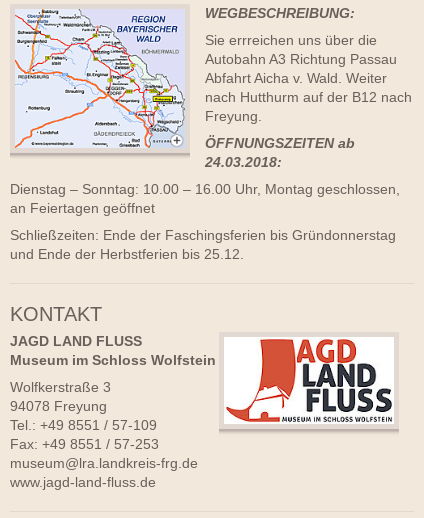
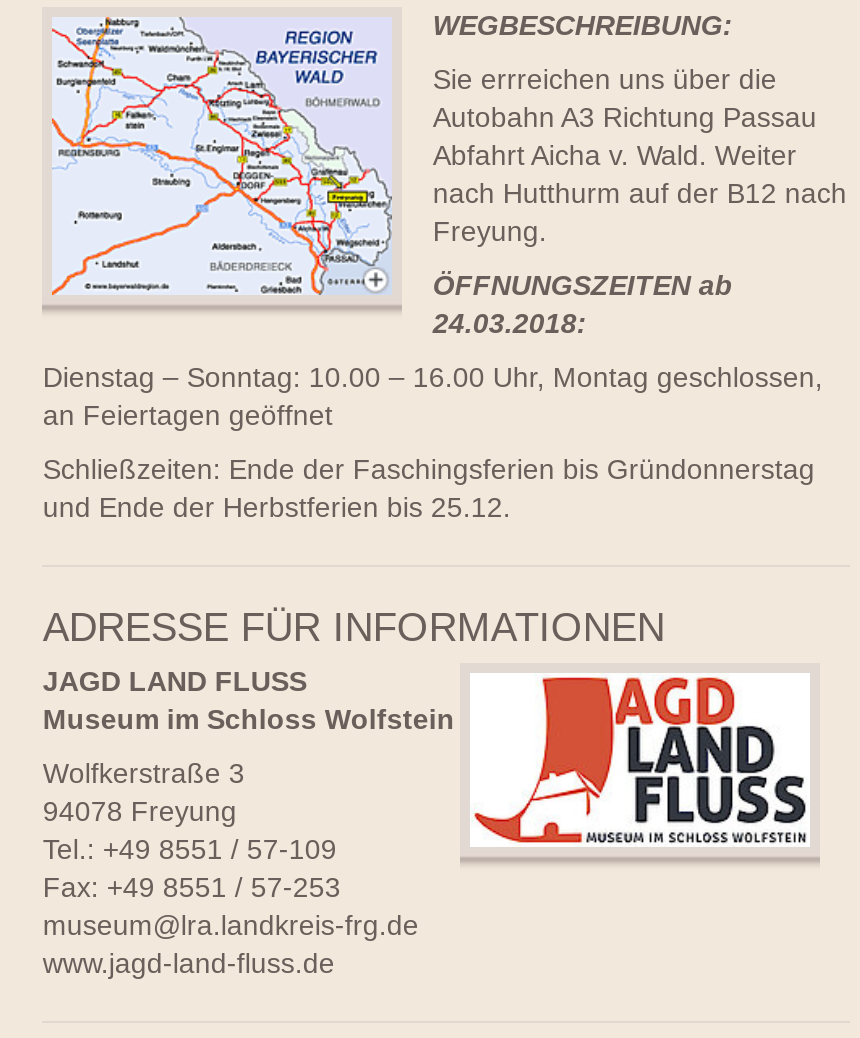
[10,303,102,325] KONTAKT -> [43,605,665,649] ADRESSE FÜR INFORMATIONEN

